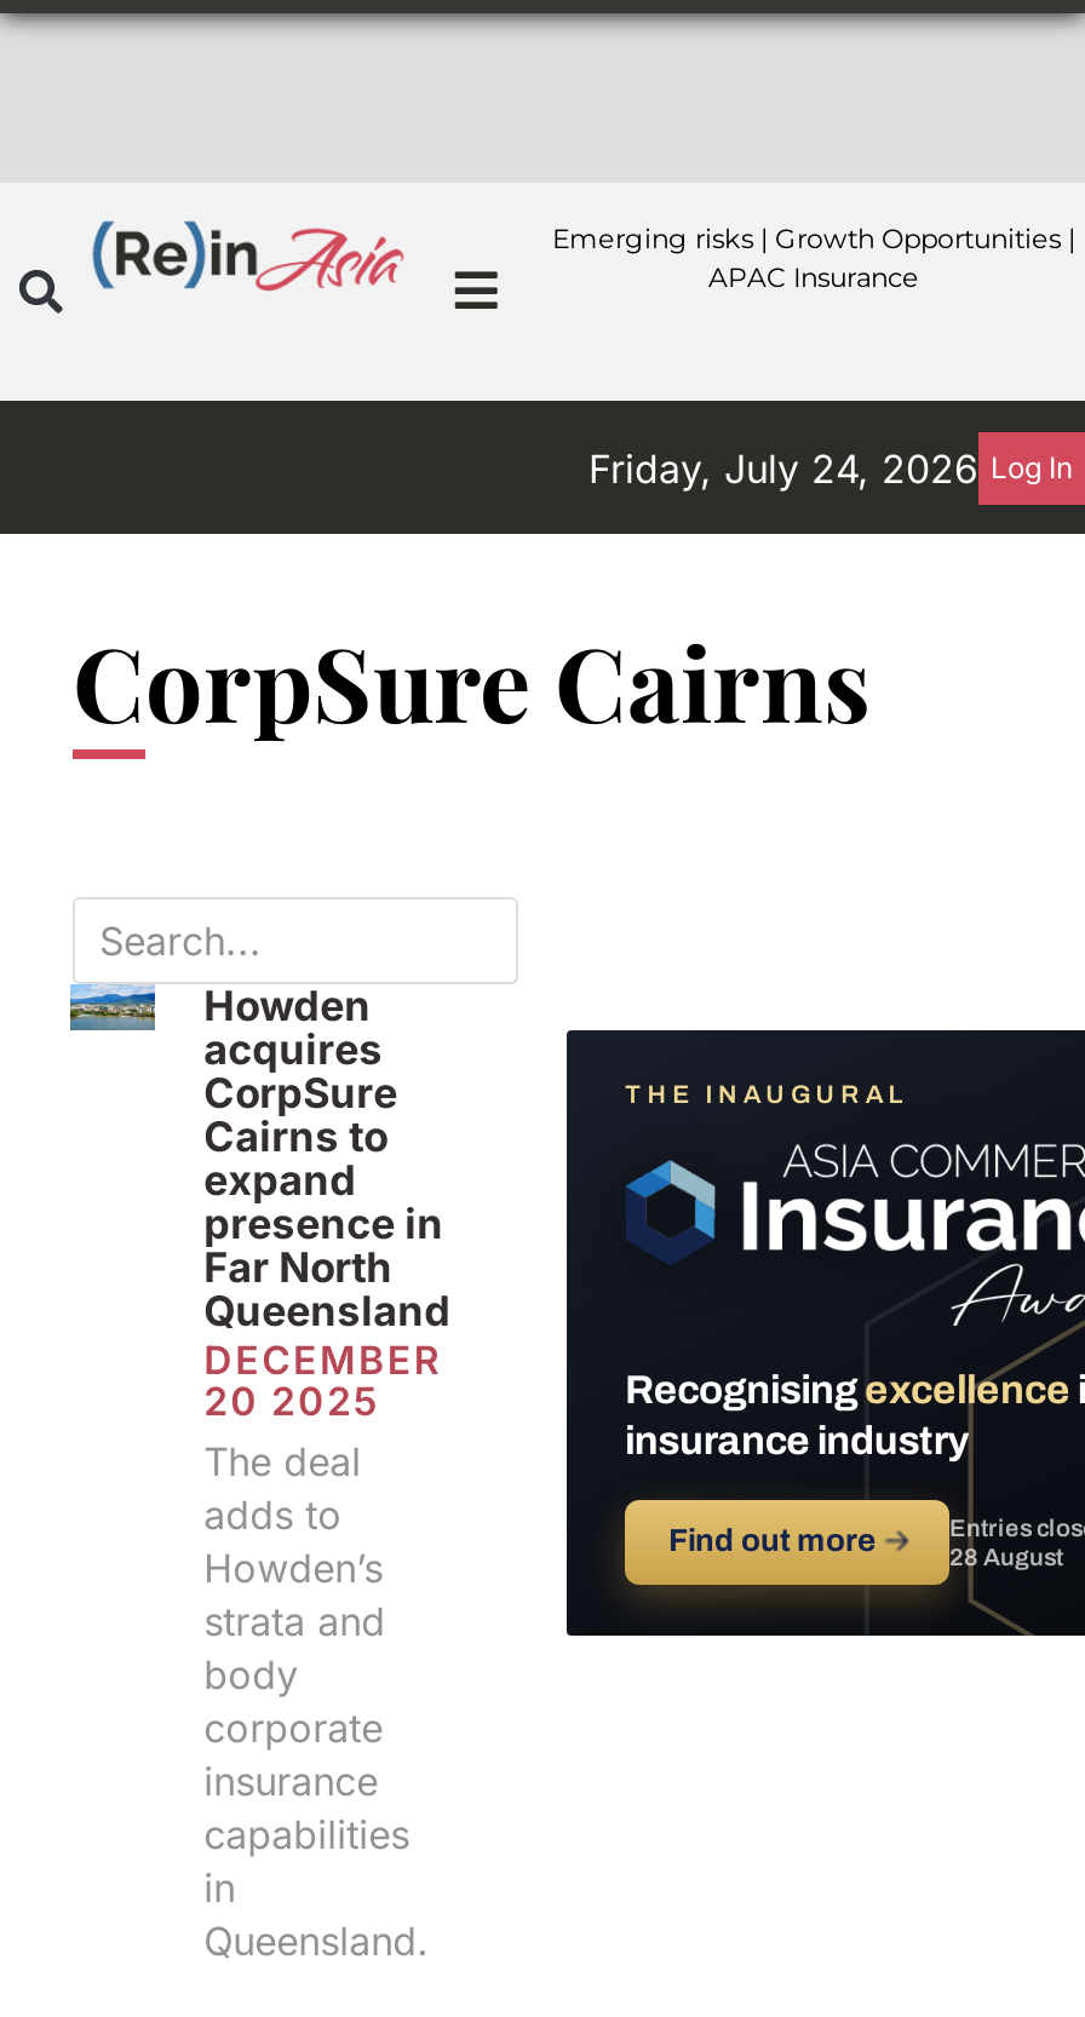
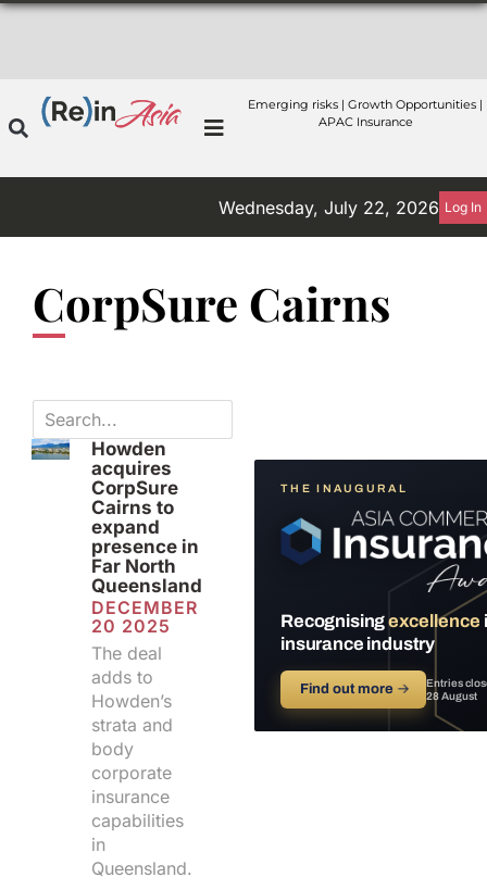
[589,444,1073,493] Friday, July 24, 2026 Log In -> [218,197,482,218] Wednesday, July 22, 2026 Log In

